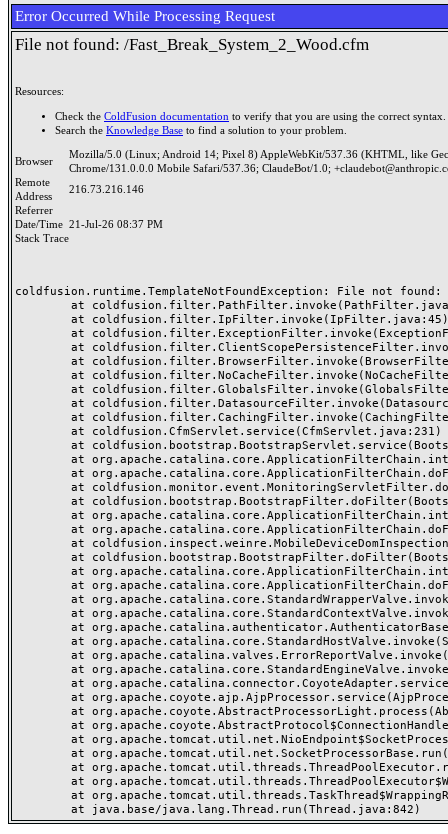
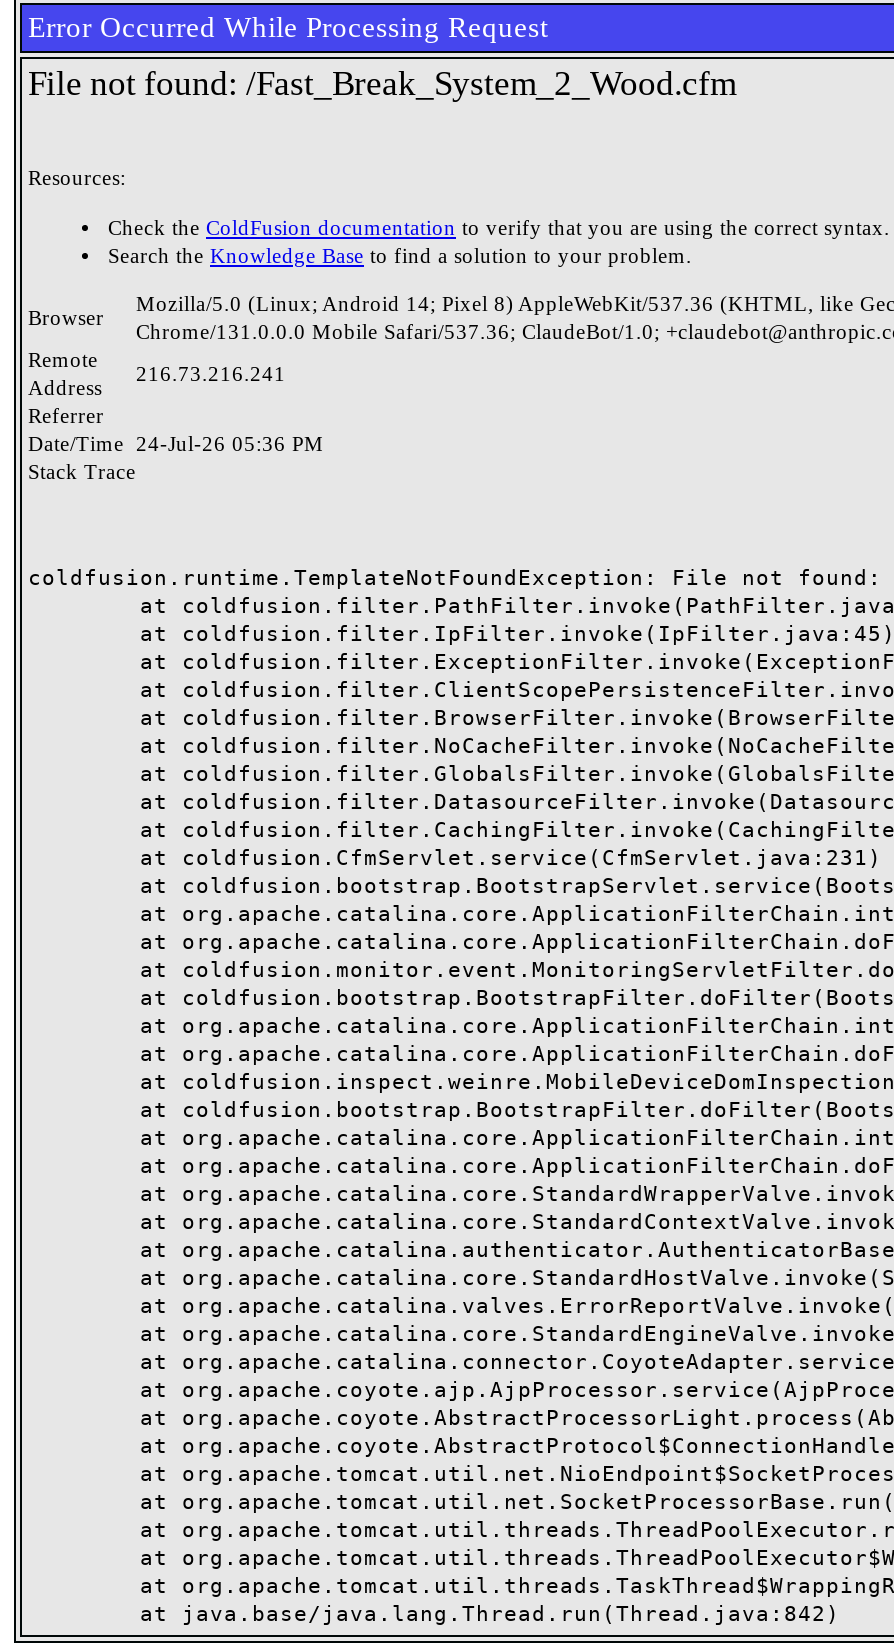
[69,184,144,195] 216.73.216.146 -> [136,363,286,385] 216.73.216.241
[15,219,163,230] Date/Time 21-Jul-26 08:37 PM -> [28,433,324,455] Date/Time 24-Jul-26 05:36 PM

